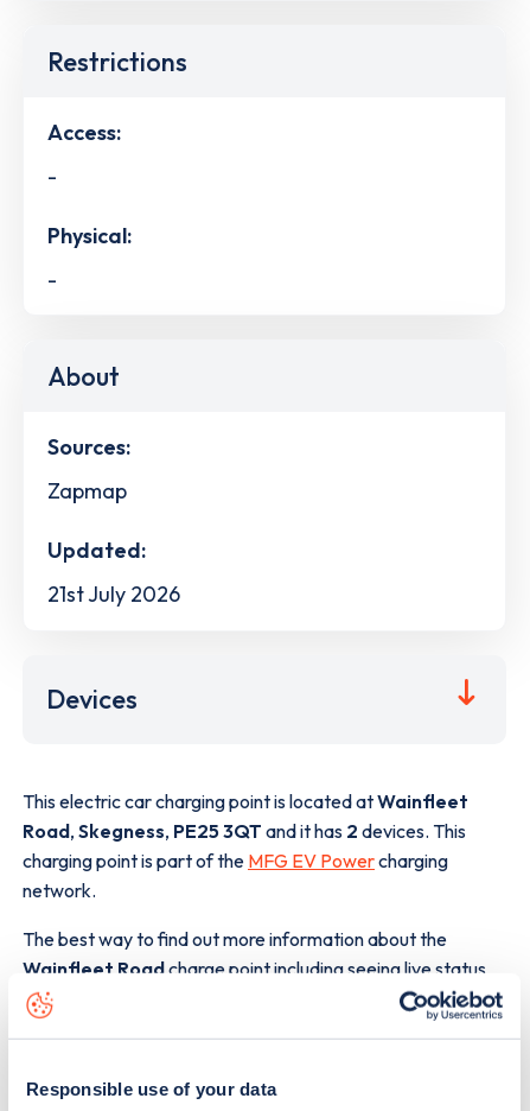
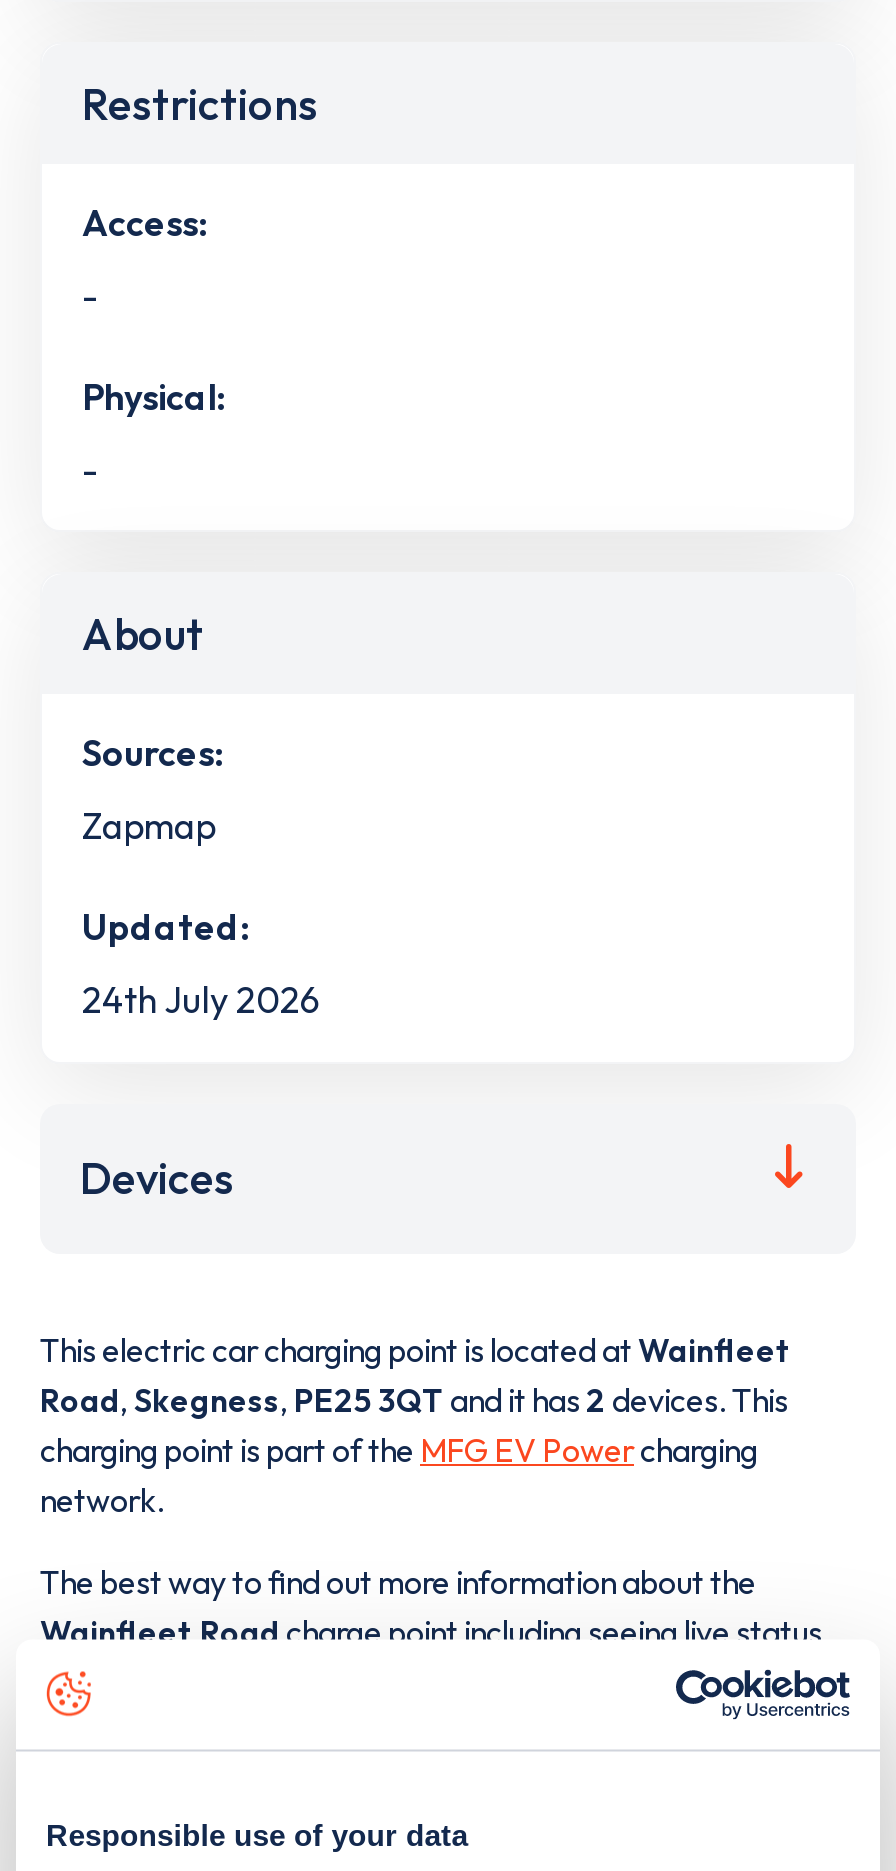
[47,580,180,607] 21st July 2026 -> [82,978,320,1024] 24th July 2026

